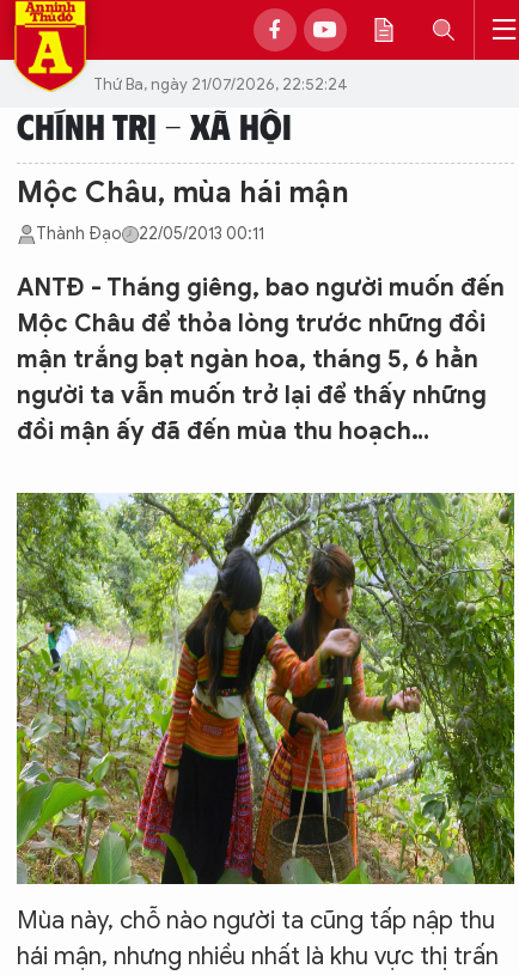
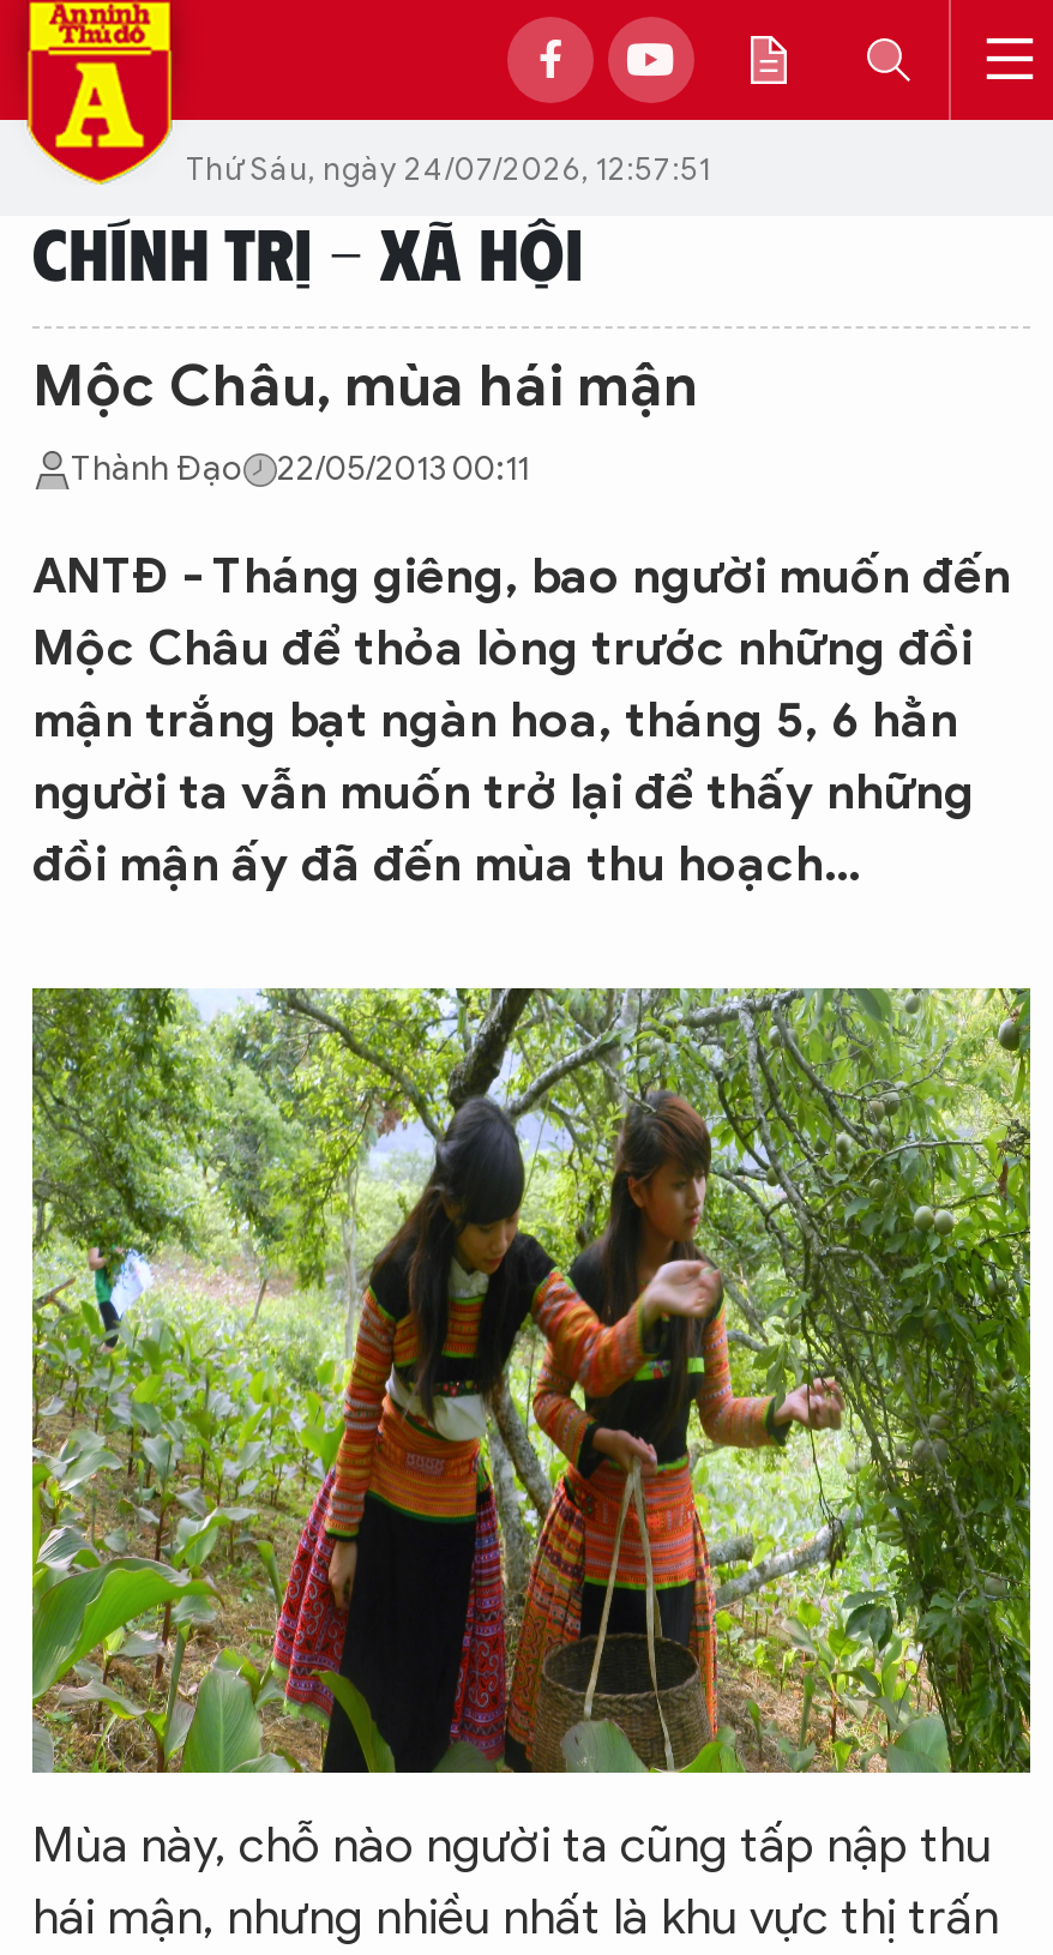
[93,74,348,94] Thứ Ba, ngày 21/07/2026, 22:52:24 -> [186,148,711,188] Thứ Sáu, ngày 24/07/2026, 12:57:51

